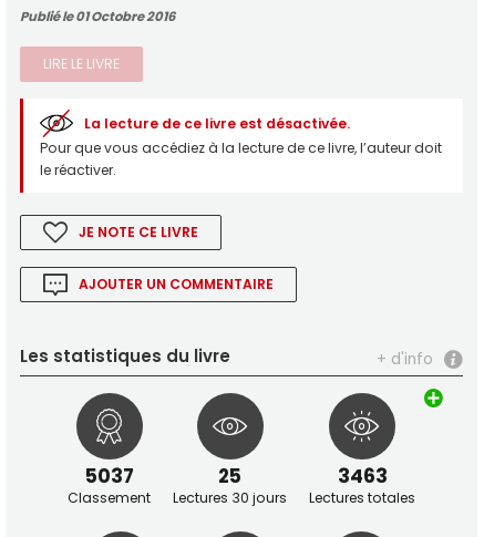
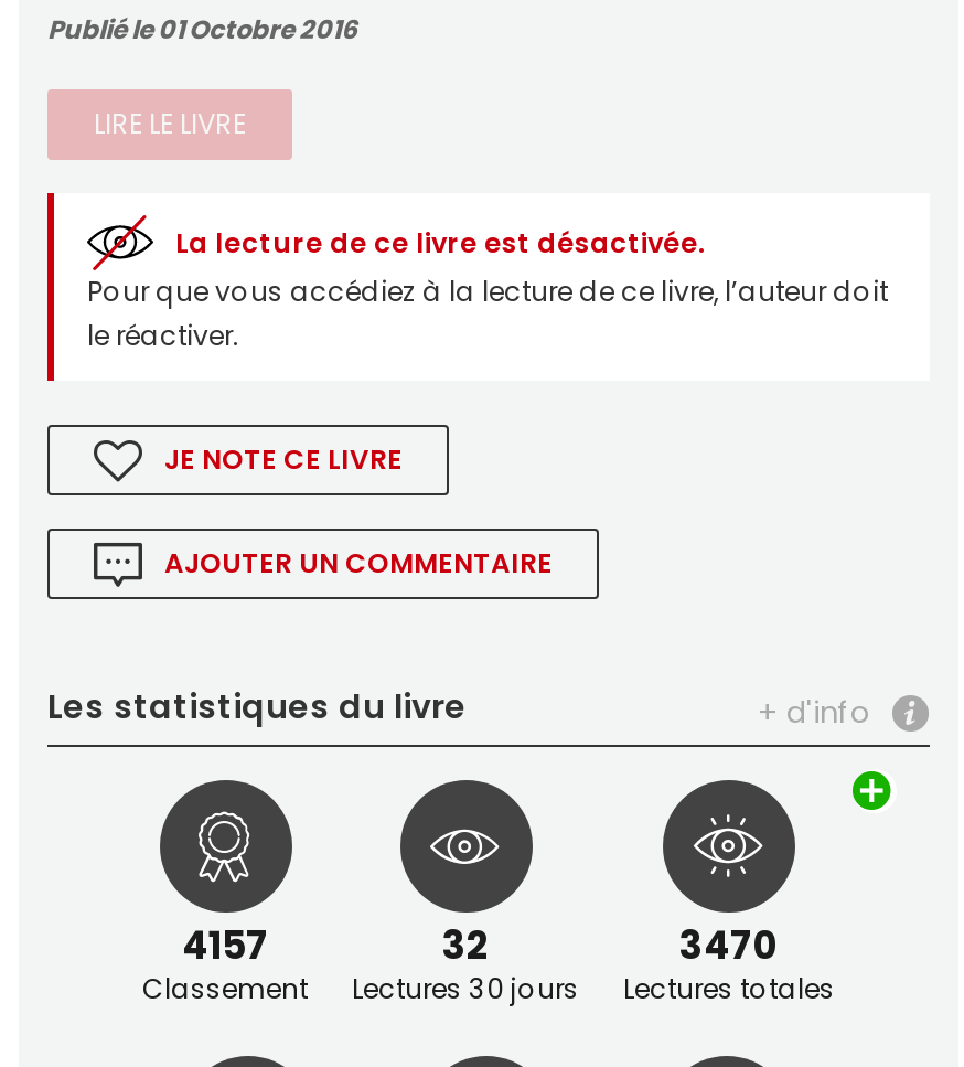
[85,463,133,490] 5037 -> [182,920,268,973] 4157
[218,463,241,490] 25 -> [442,920,489,973] 32
[337,463,387,490] 3463 -> [679,920,779,973] 3470

